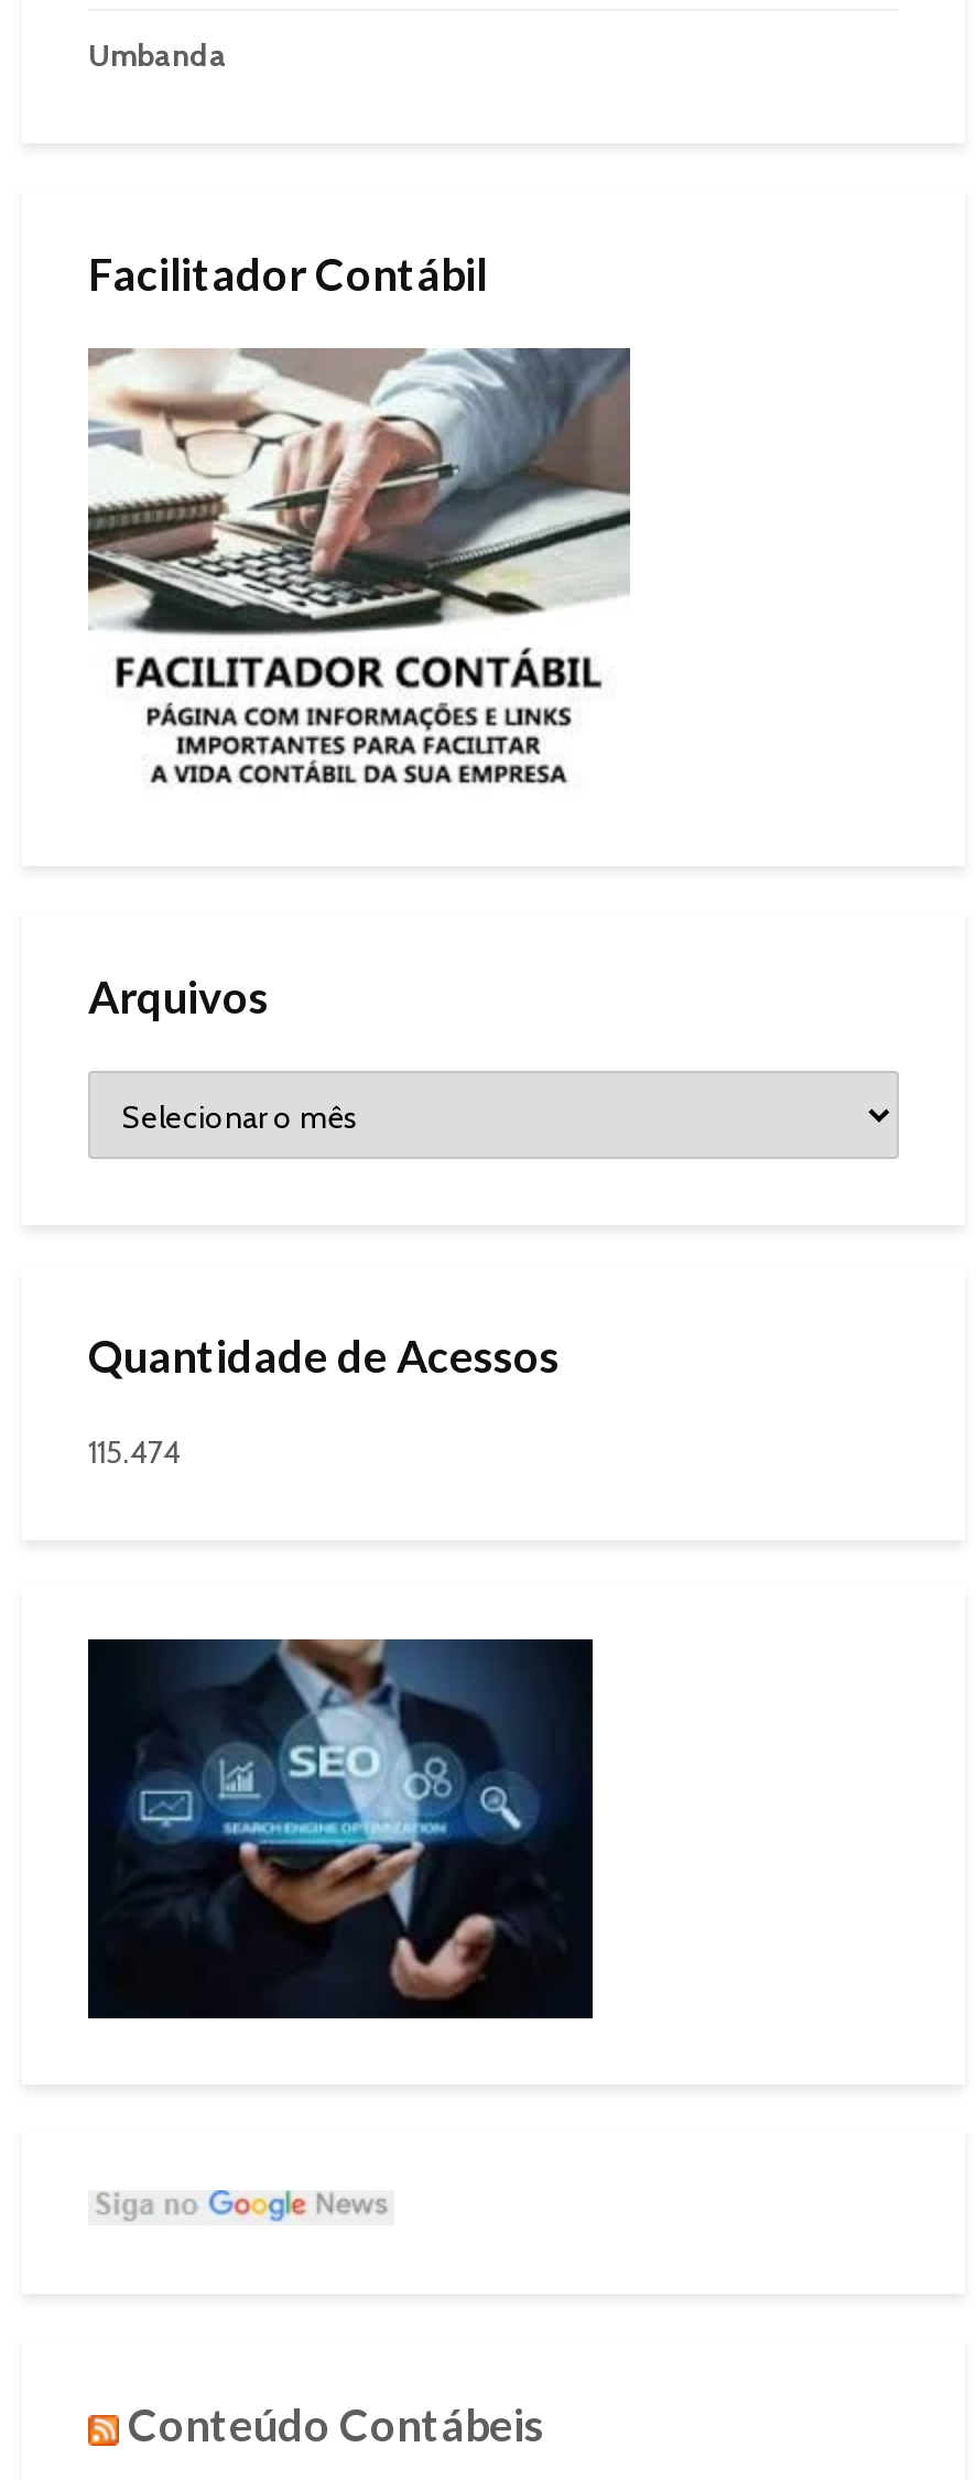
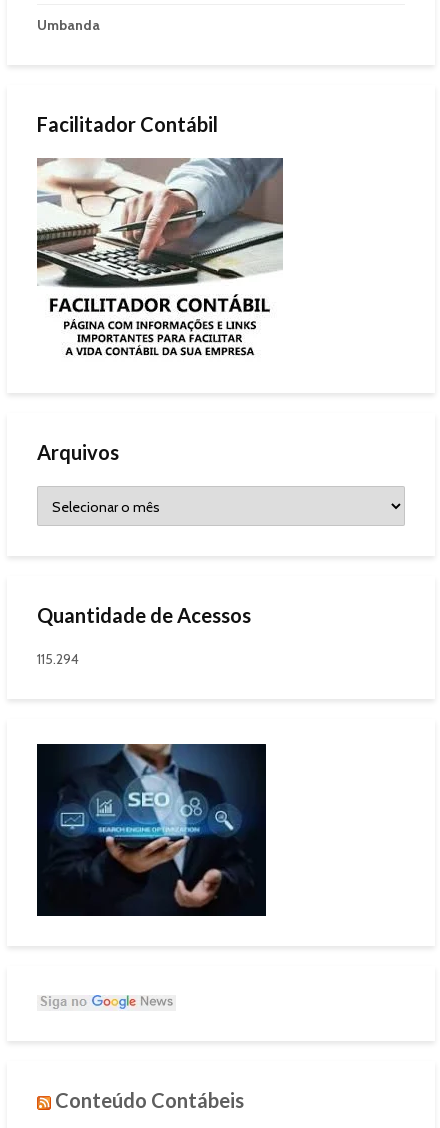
[88,1432,181,1472] 115.474 -> [37,650,79,668] 115.294

